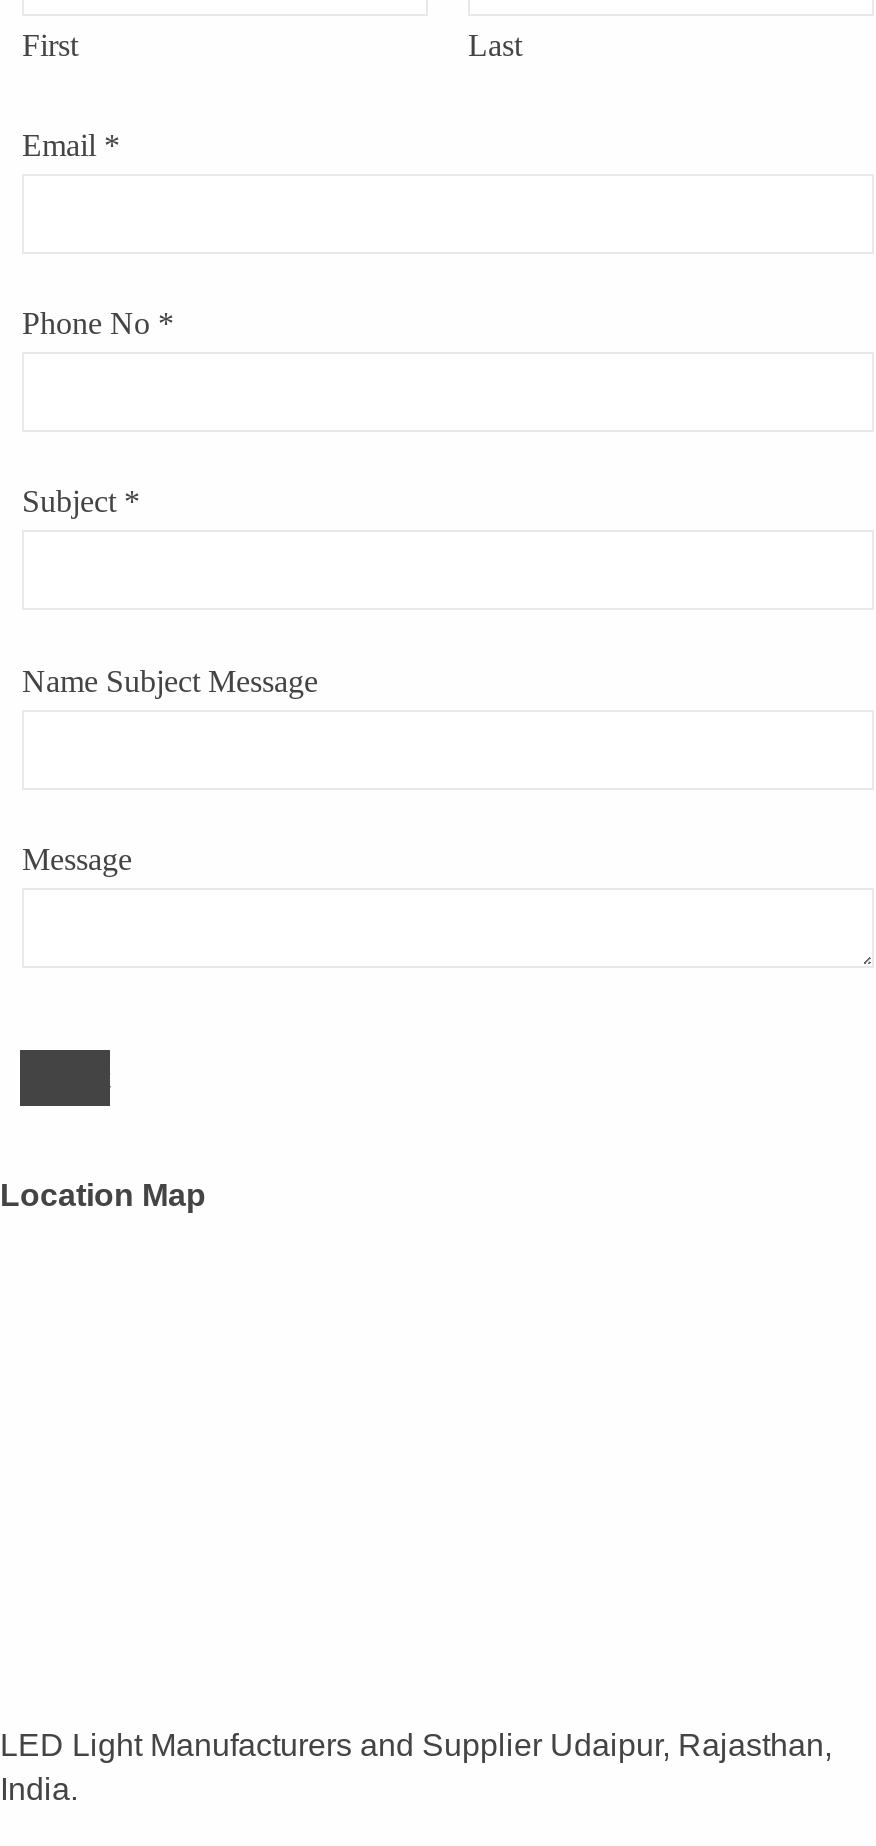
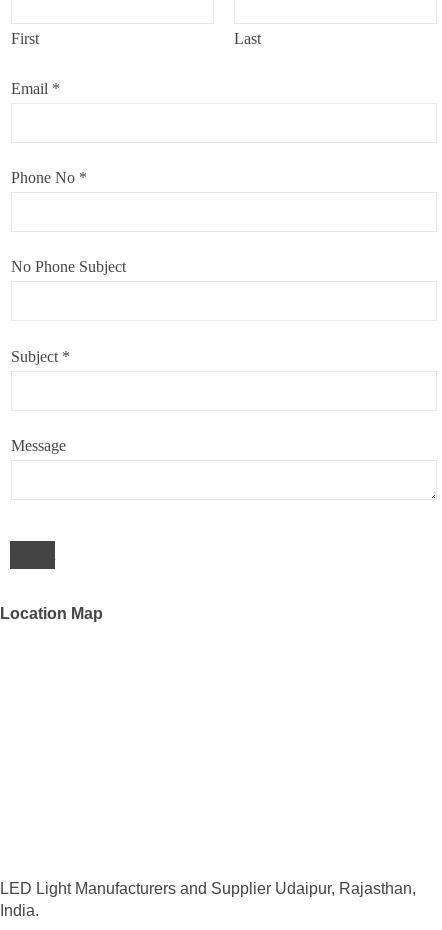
none -> [11,258,126,275] No Phone Subject
moved [22,484,140,518] -> [11,347,70,364]: Subject *
[22,663,318,697] Name Subject Message -> none

